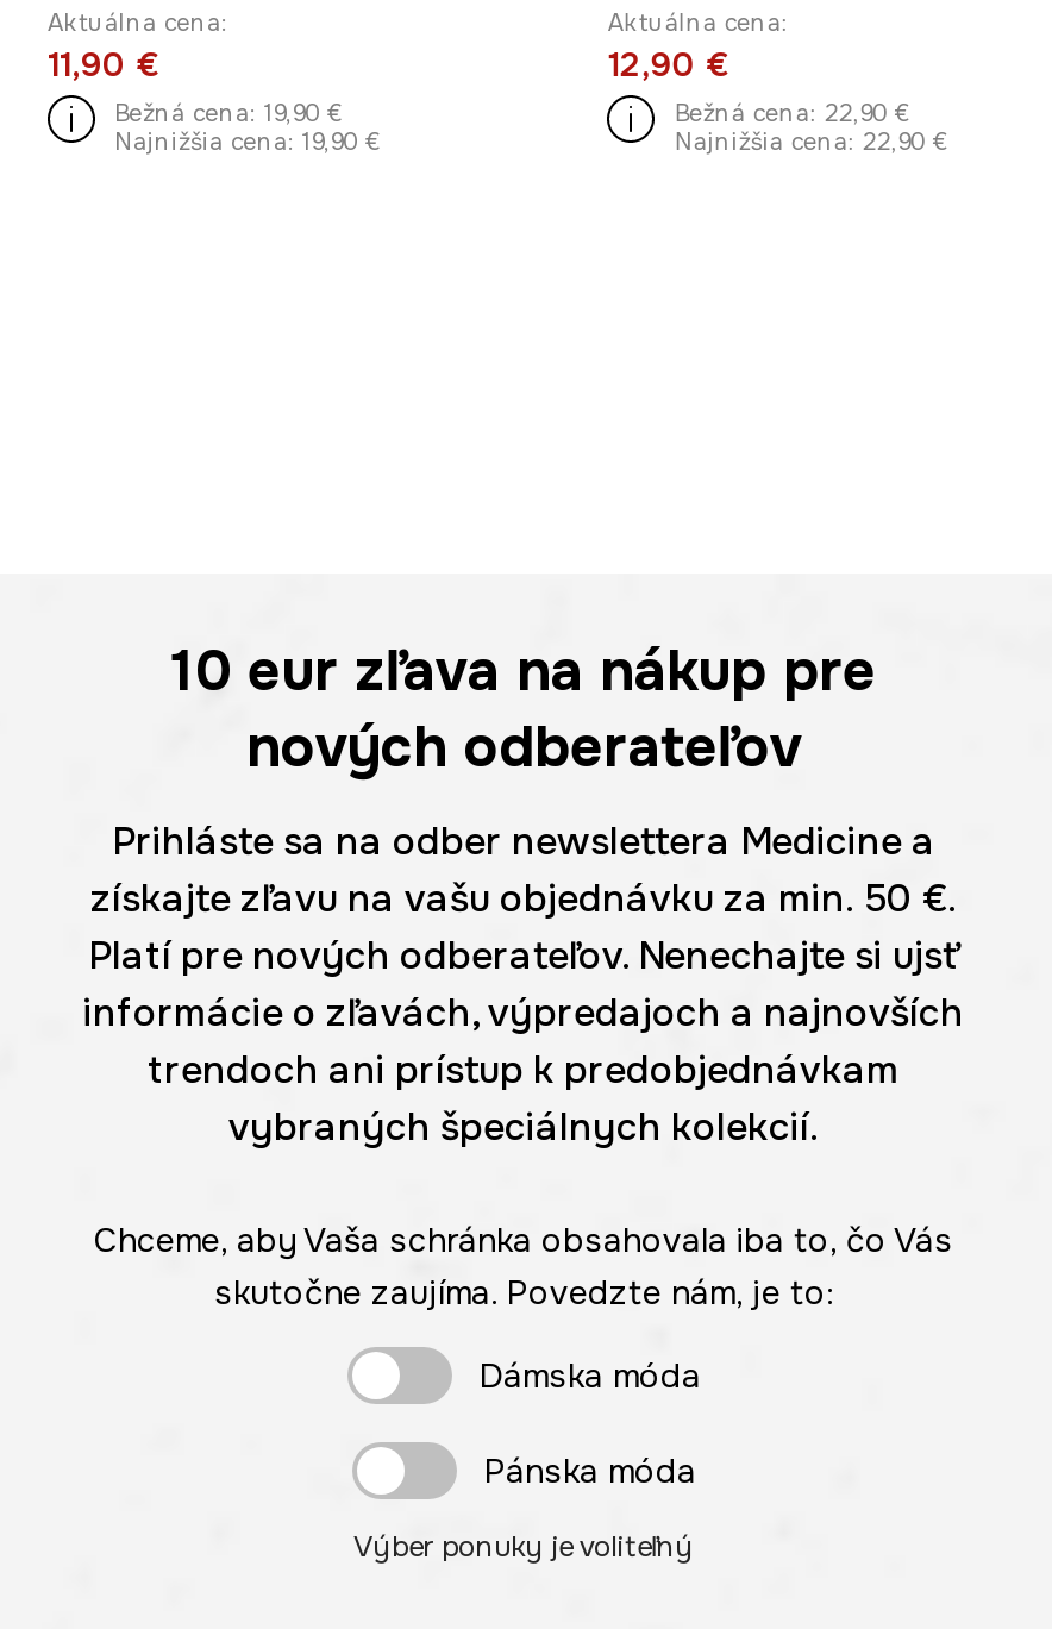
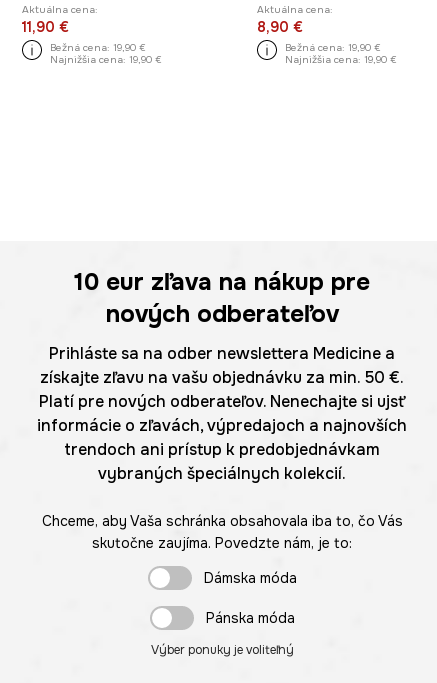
[608,43,729,86] 12,90 € -> [257,18,303,36] 8,90 €
[675,97,910,128] Bežná cena: 22,90 € -> [285,41,381,54] Bežná cena: 19,90 €
[675,125,948,156] Najnižšia cena: 22,90 € -> [285,53,397,66] Najnižšia cena: 19,90 €

